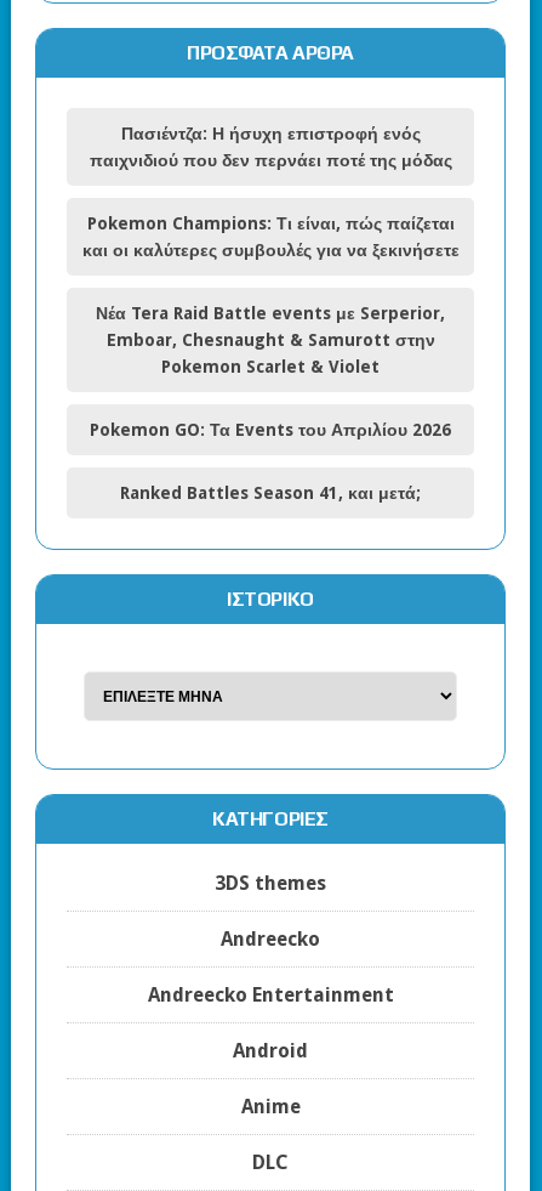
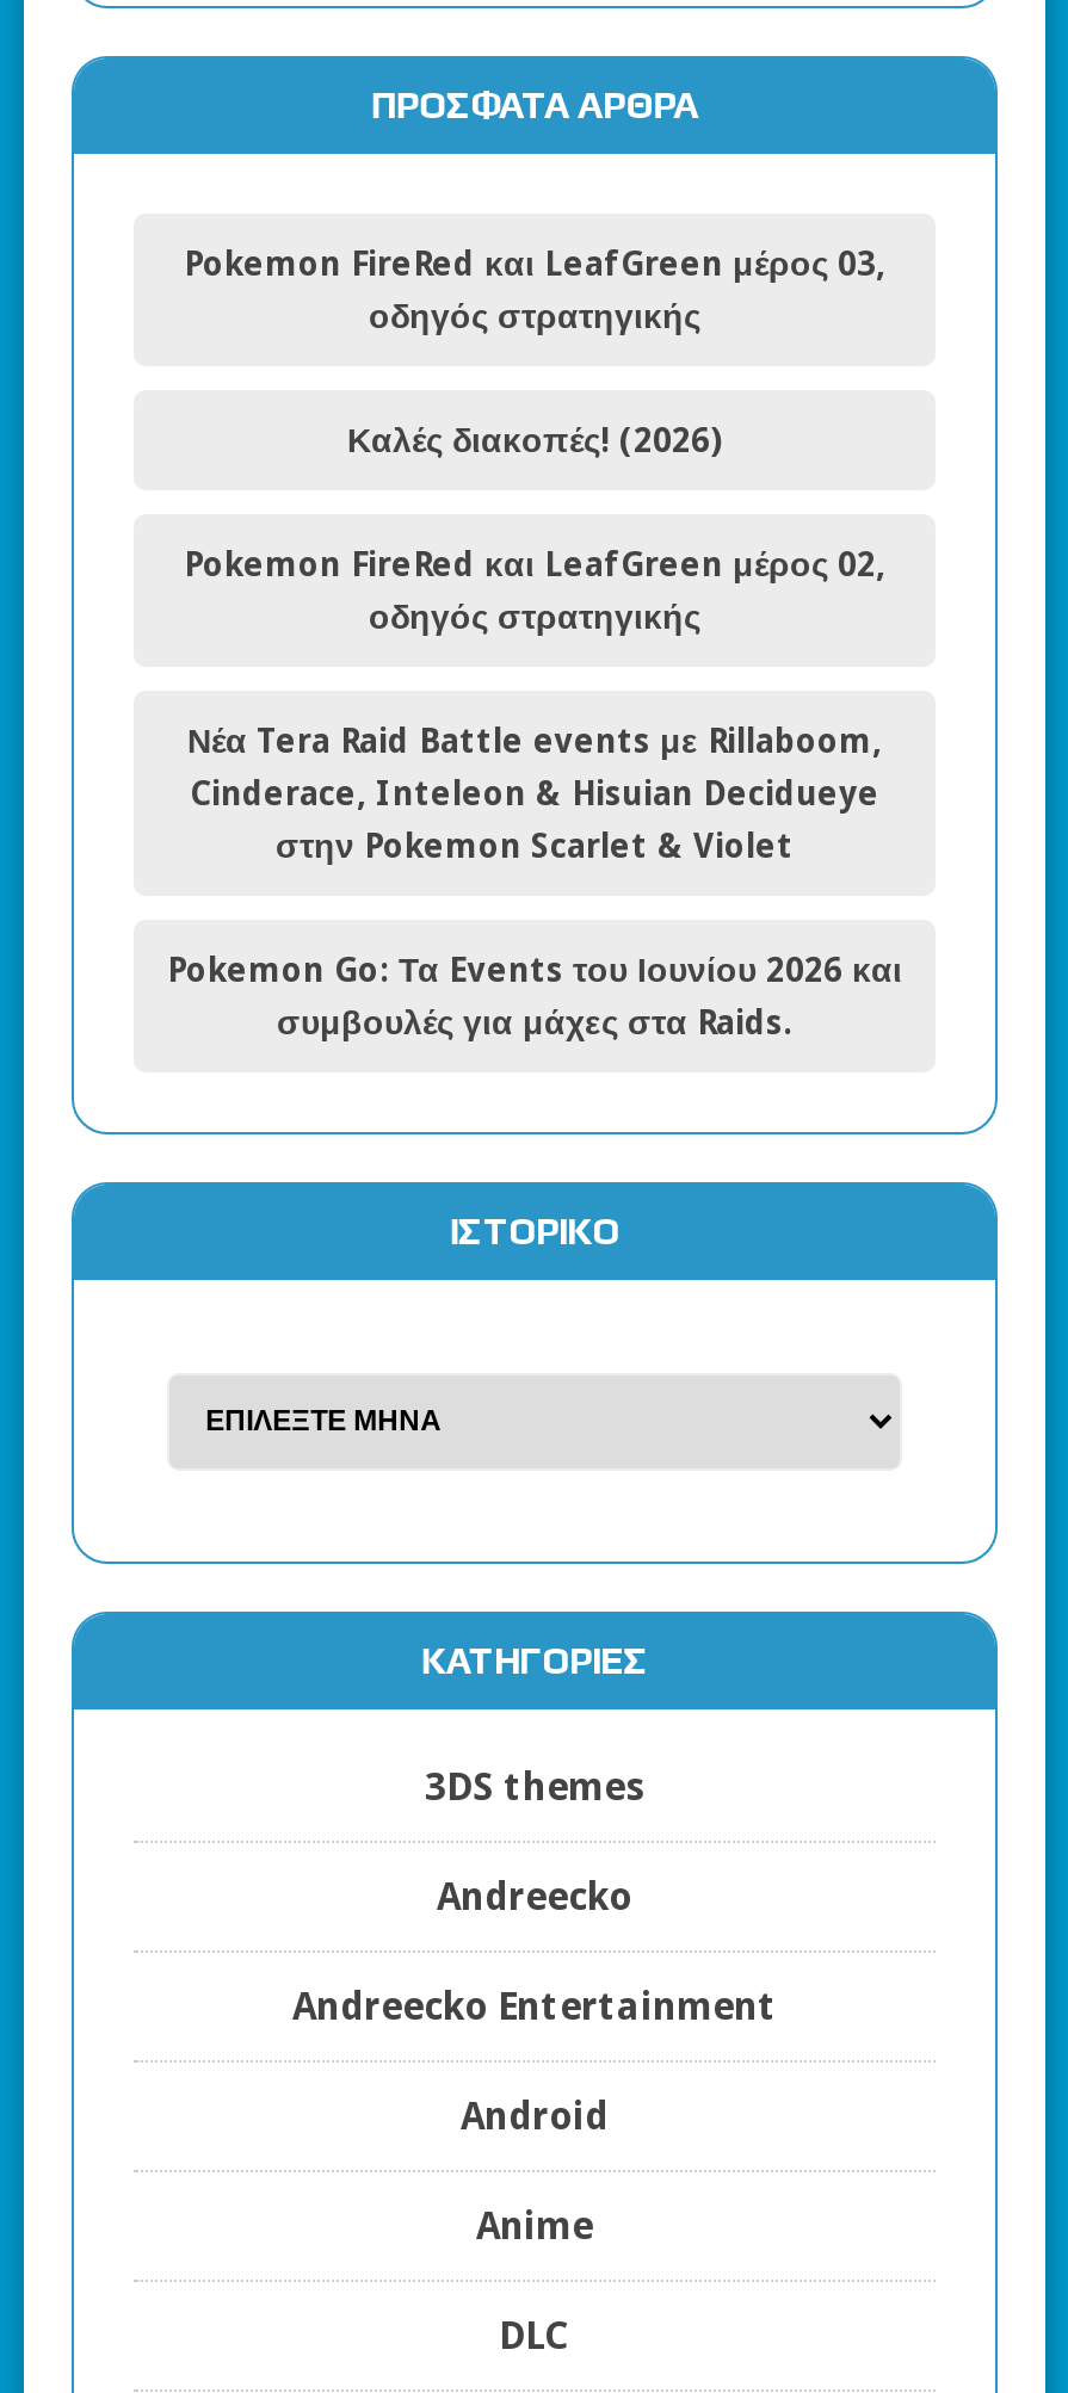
[89,124,452,170] Πασιέντζα: Η ήσυχη επιστροφή ενός | παιχνιδιού που δεν περνάει ποτέ της μόδας -> [184,244,885,335] Pokemon FireRed και LeafGreen μέρος 03, | οδηγός στρατηγικής
[82,214,459,260] Pokemon Champions: Τι είναι, πώς παίζεται | και οι καλύτερες συμβουλές για να ξεκινήσετε -> [347,421,722,459] Καλές διακοπές! (2026)
[96,304,445,377] Νέα Tera Raid Battle events με Serperior, | Emboar, Chesnaught & Samurott στην | Pokemon Scarlet & Violet -> [184,545,885,636] Pokemon FireRed και LeafGreen μέρος 02, | οδηγός στρατηγικής
[90,421,451,440] Pokemon GO: Τα Events του Απριλίου 2026 -> [187,721,882,865] Νέα Tera Raid Battle events με Rillaboom, | Cinderace, Inteleon & Hisuian Decidueye | στην Pokemon Scarlet & Violet
[120,484,421,503] Ranked Battles Season 41, και μετά; -> [167,951,902,1041] Pokemon Go: Τα Events του Ιουνίου 2026 και | συμβουλές για μάχες στα Raids.

